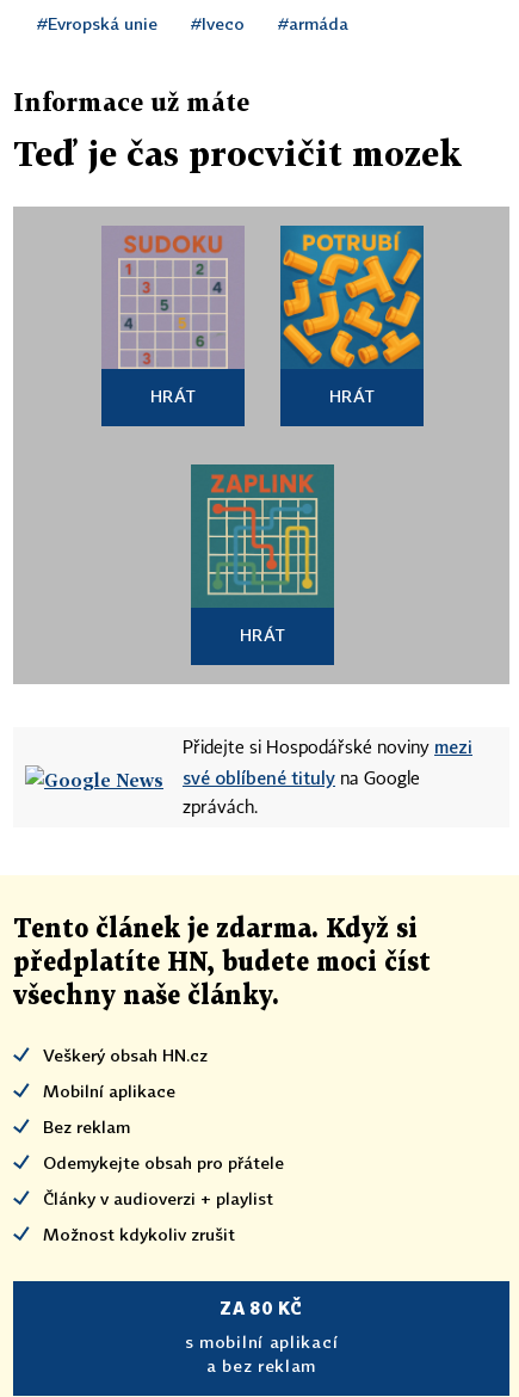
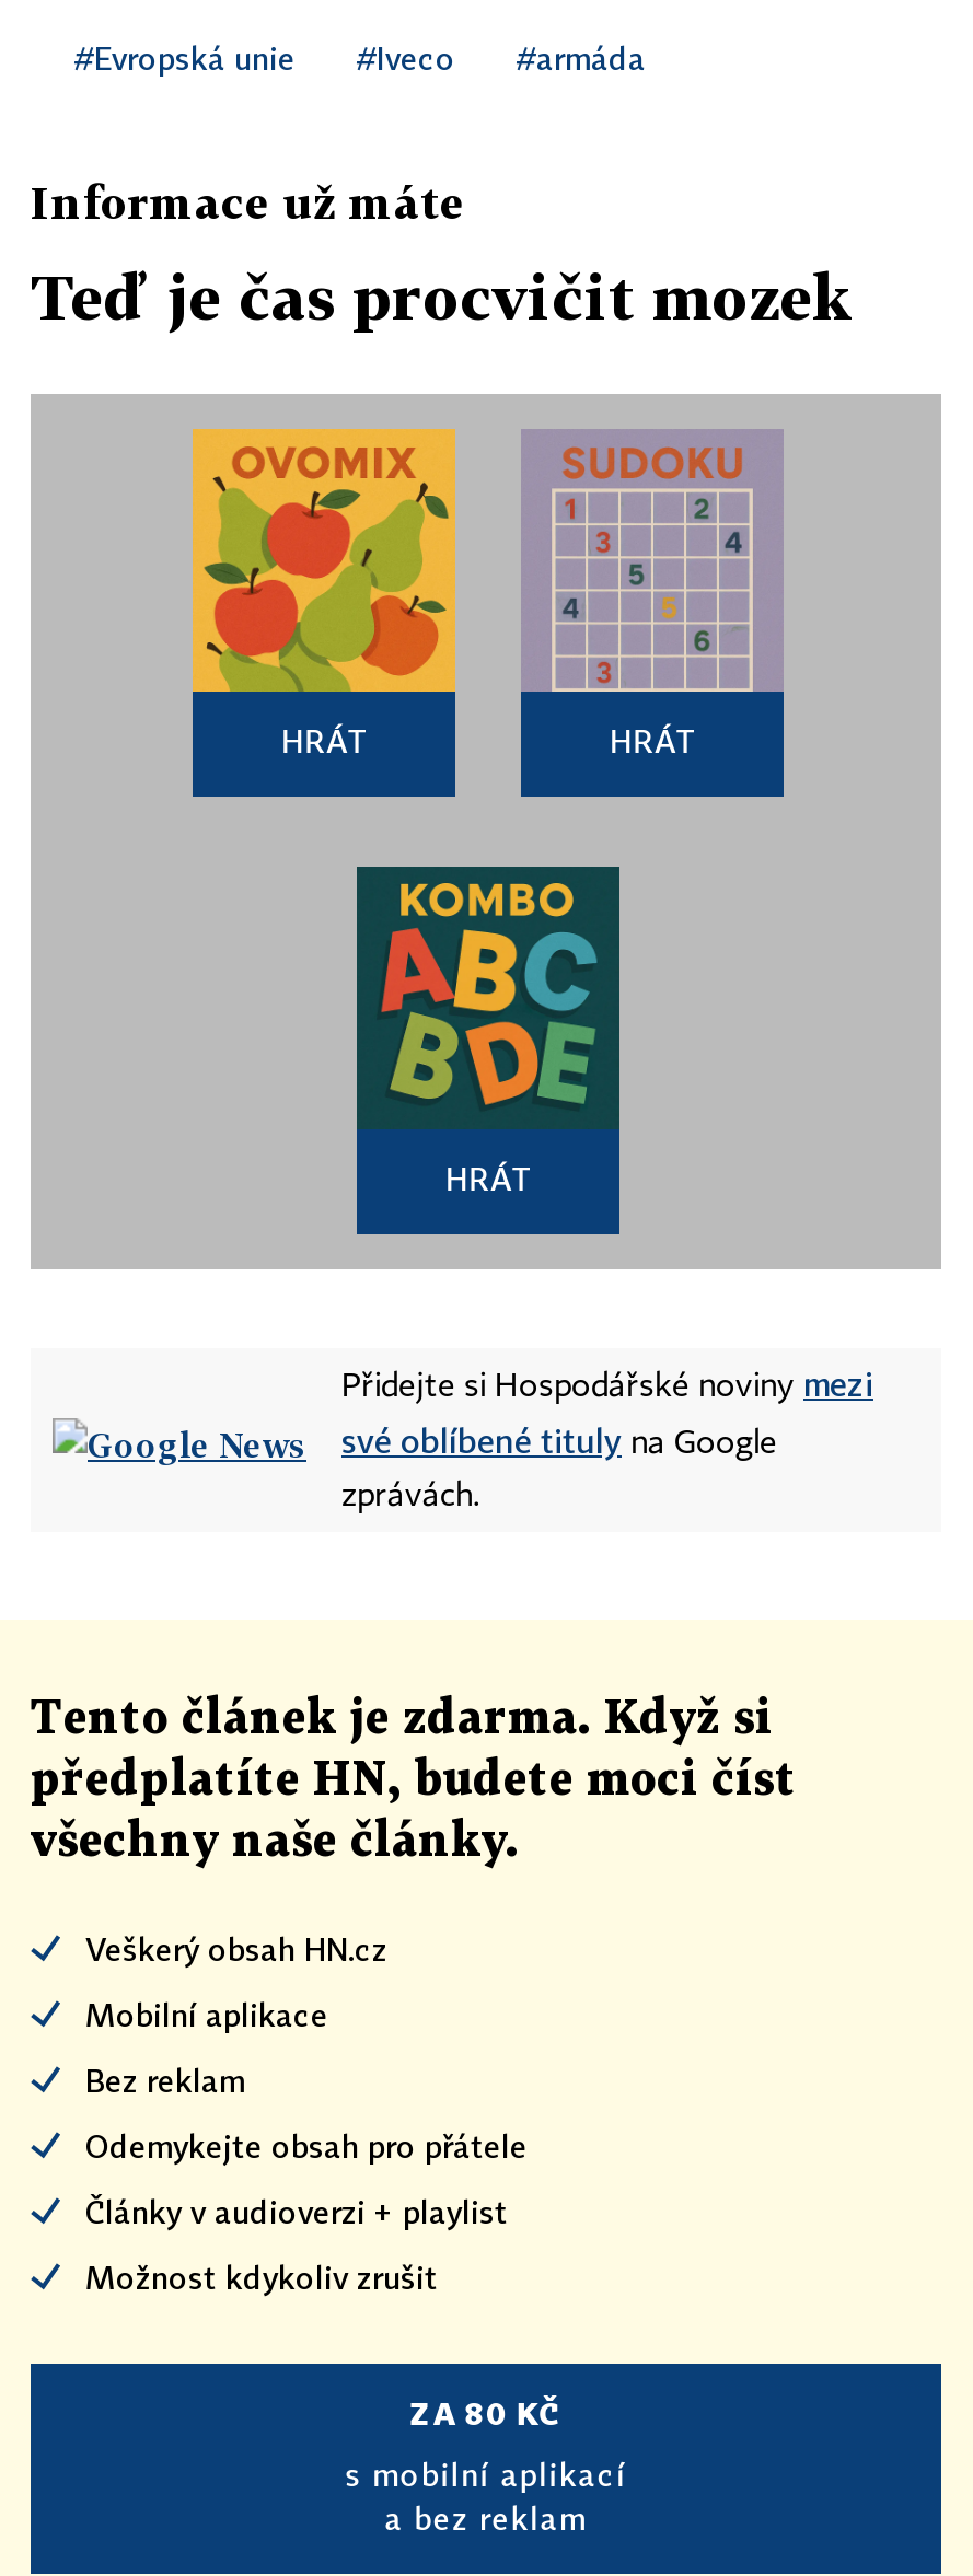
[101,226,245,370] [image] -> [190,427,457,694] [image]
[280,226,424,369] [image] -> [523,431,781,694] [image]
[191,464,334,608] [image] -> [359,869,617,1129] [image]

